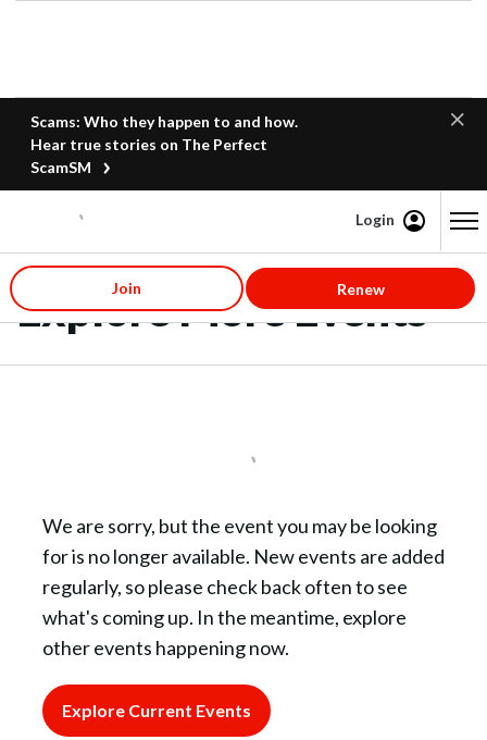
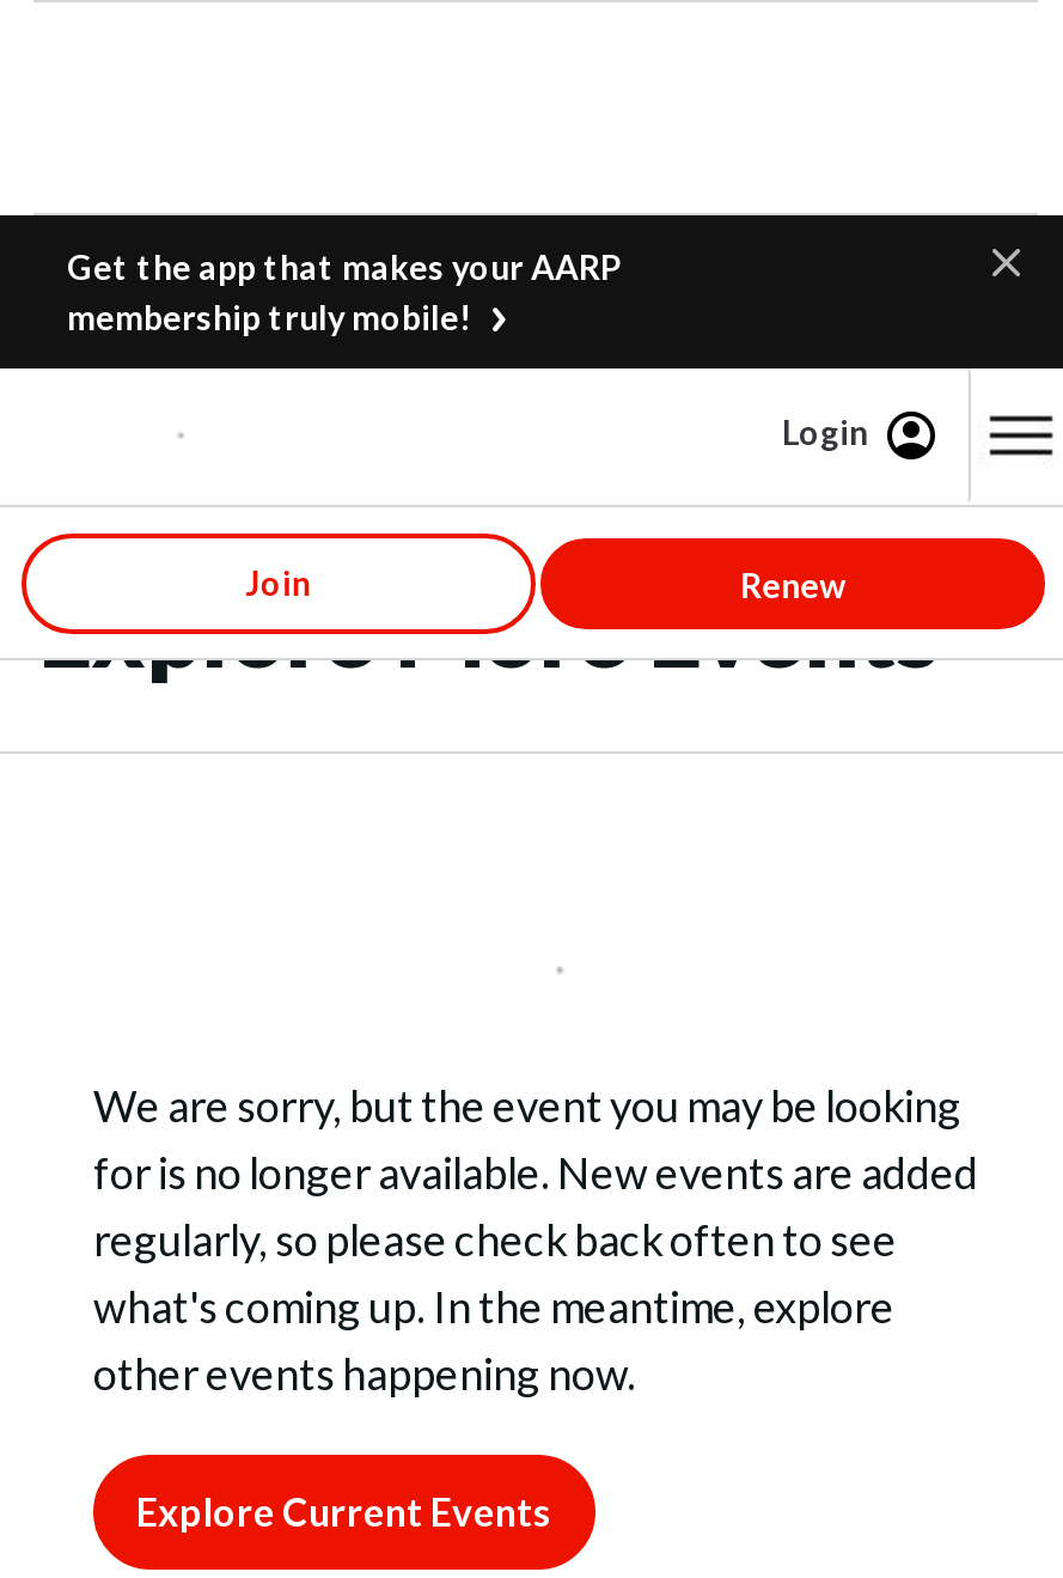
[30,112,298,176] Scams: Who they happen to and how. | Hear true stories on The Perfect | ScamSM -> [67,246,622,337] Get the app that makes your AARP | membership truly mobile!

